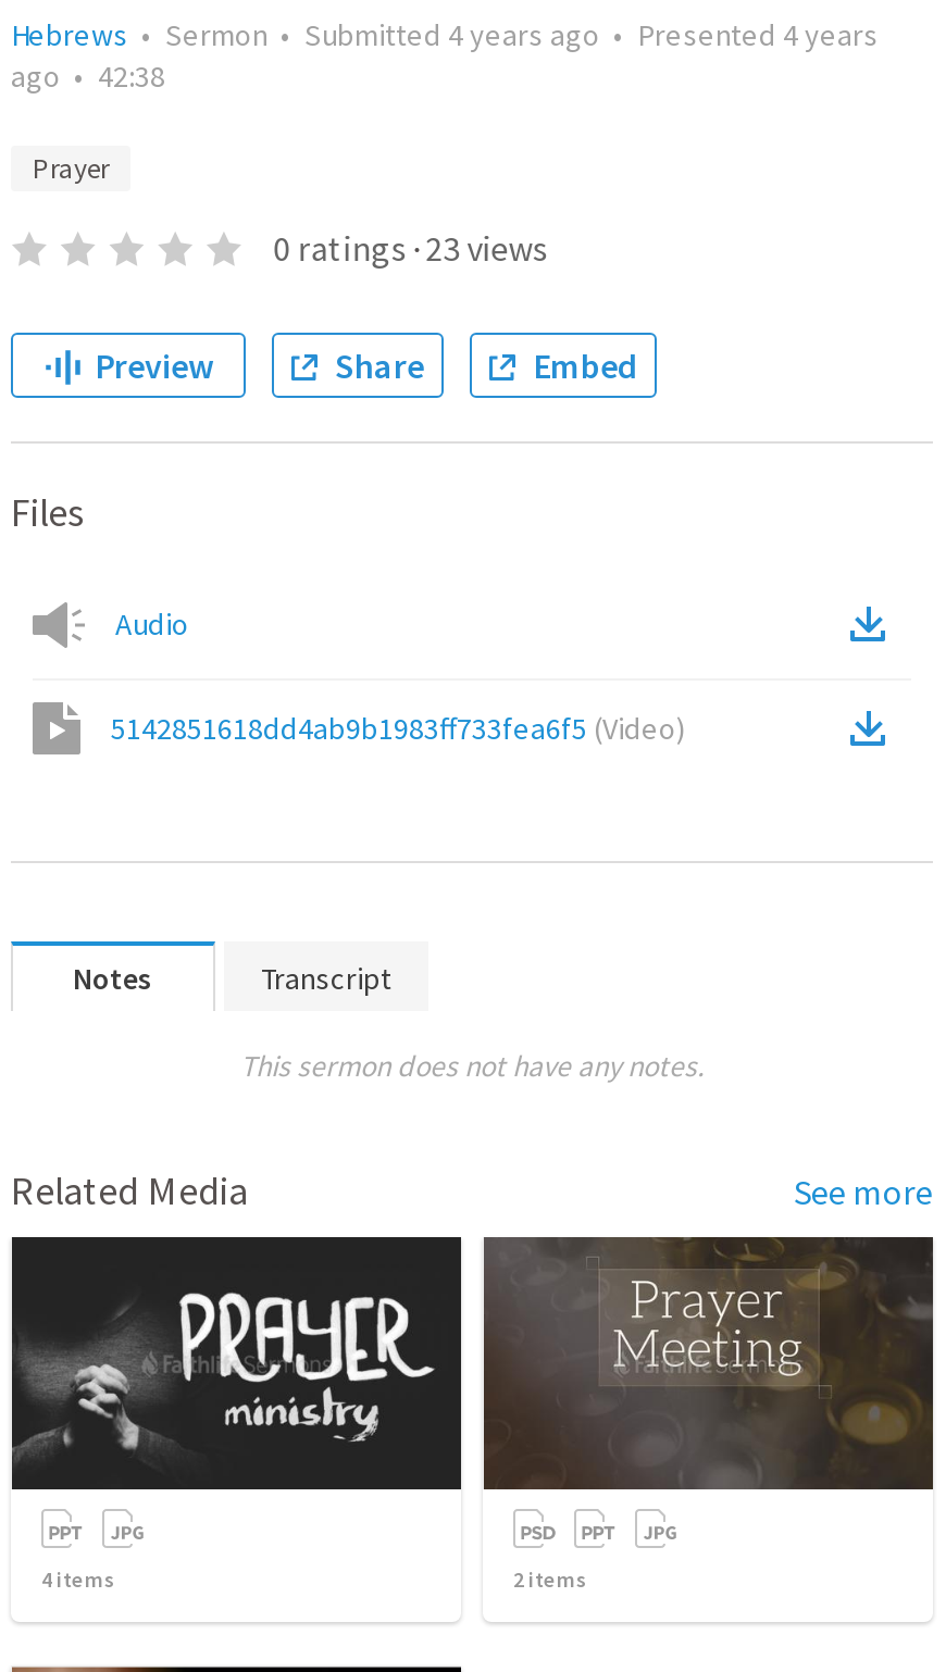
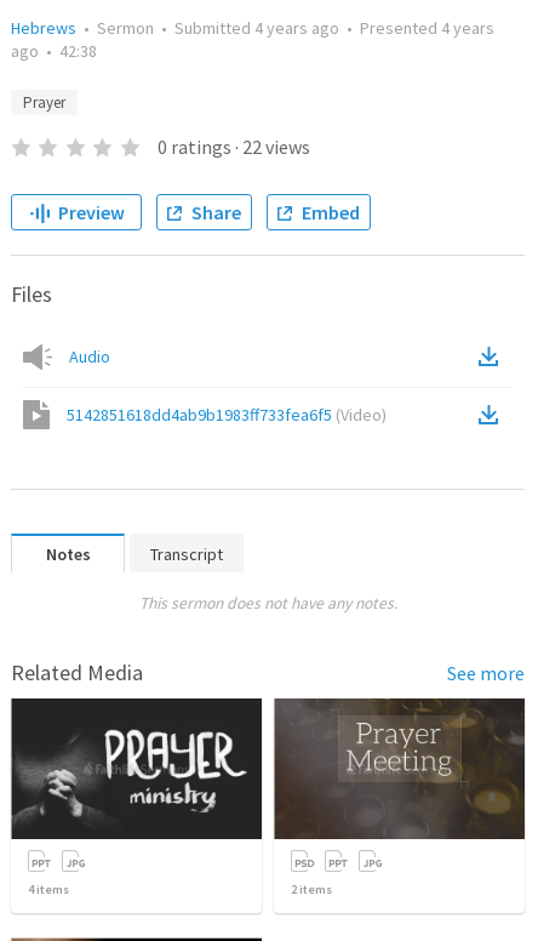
[273,226,547,270] 0 ratings · 23 views -> [157,135,310,159] 0 ratings · 22 views

